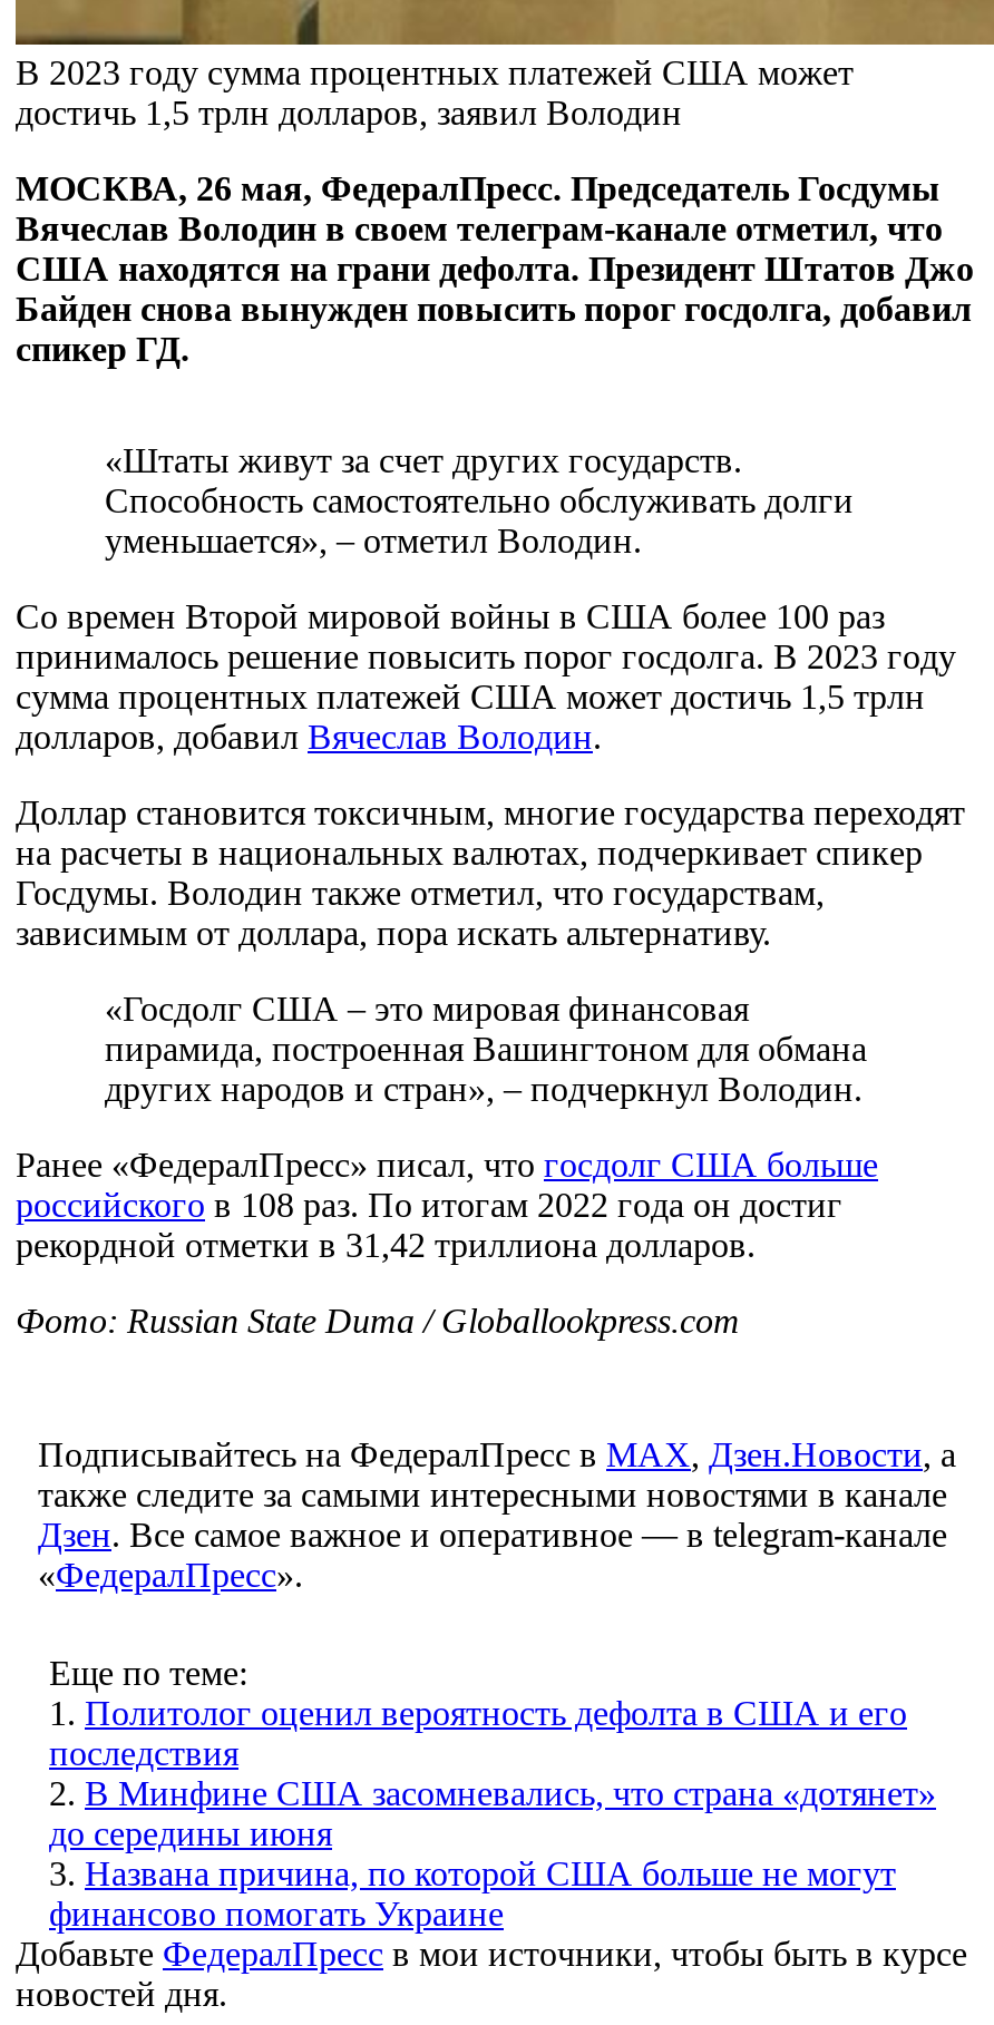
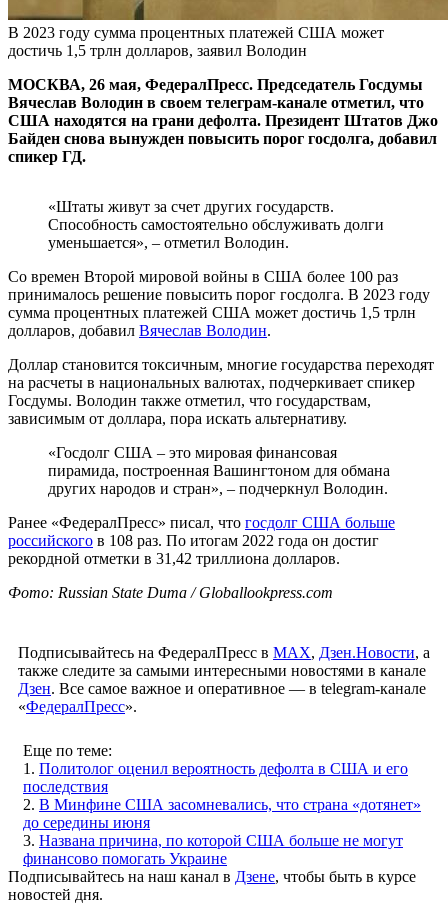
[16,1935,967,1972] Добавьте ФедералПресс в мои источники, чтобы быть в курсе -> [8,868,416,885] Подписывайтесь на наш канал в Дзене, чтобы быть в курсе

